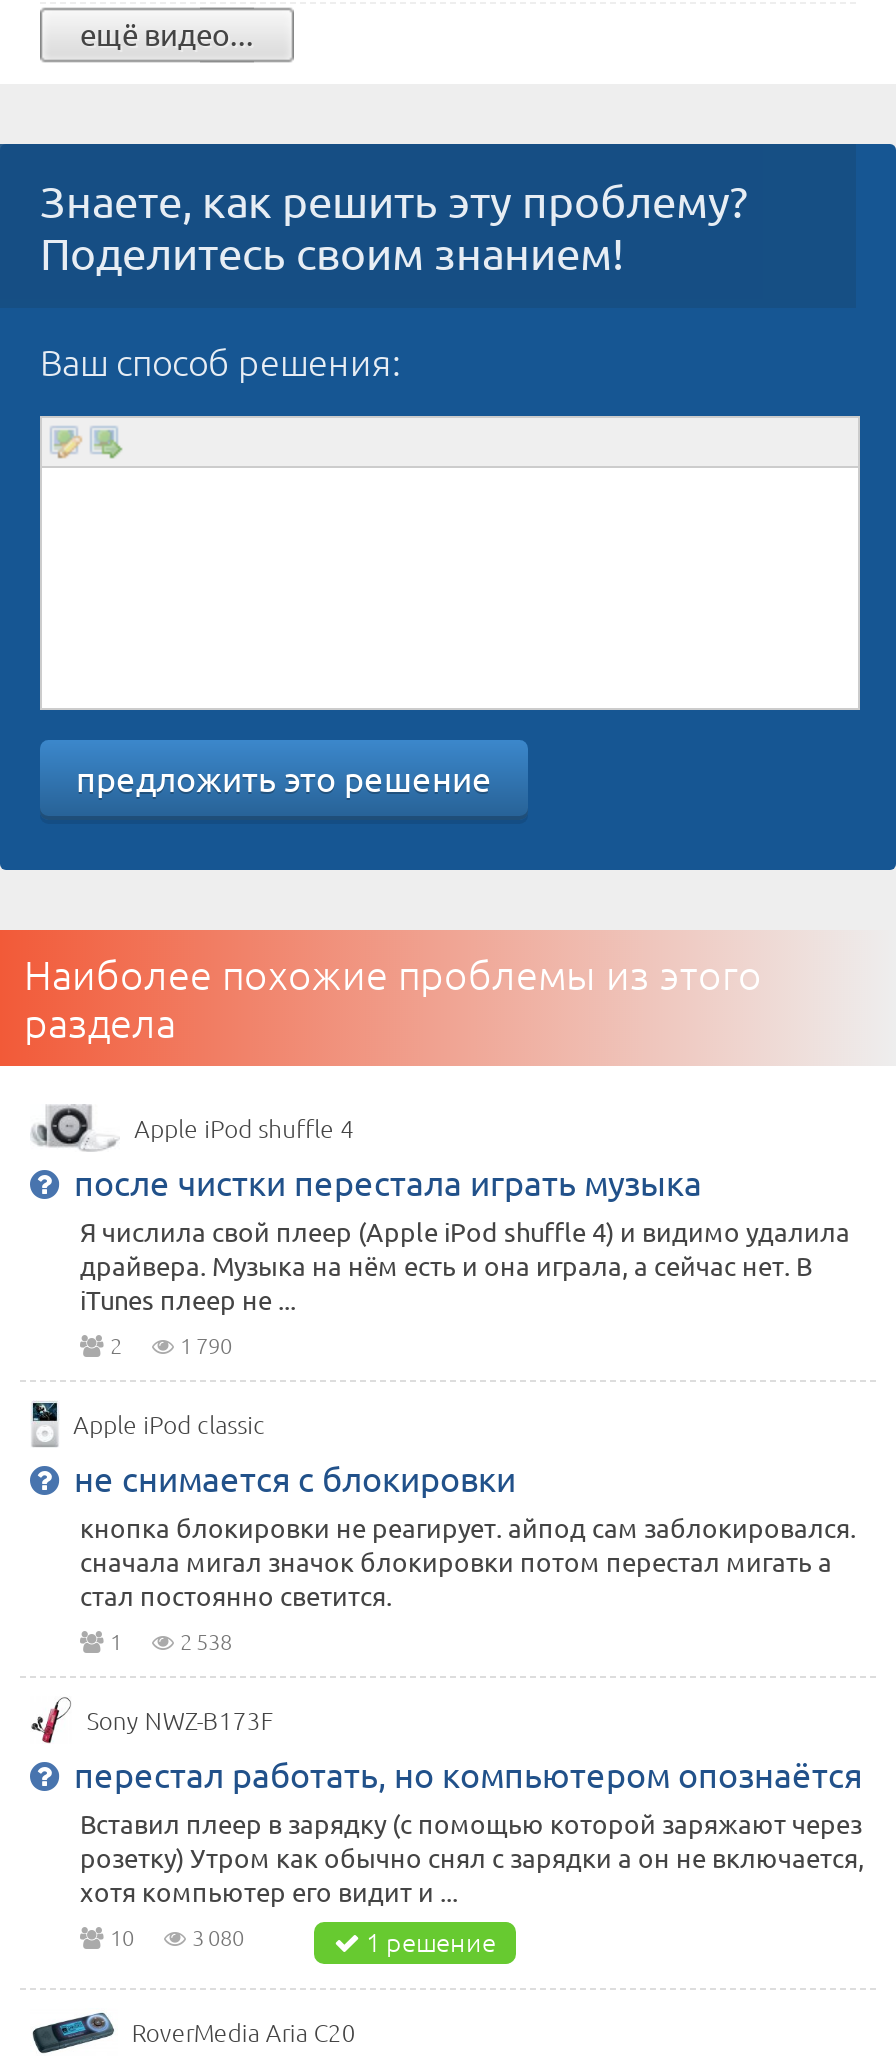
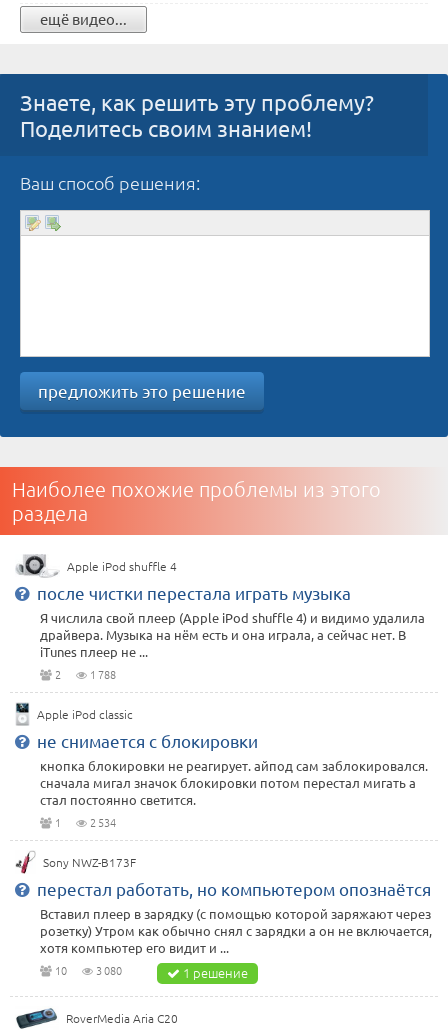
[104,1328,232,1360] 2 1 790 -> [52,666,116,682] 2 1 788
[104,1624,232,1656] 1 2 538 -> [52,814,116,830] 1 2 534

